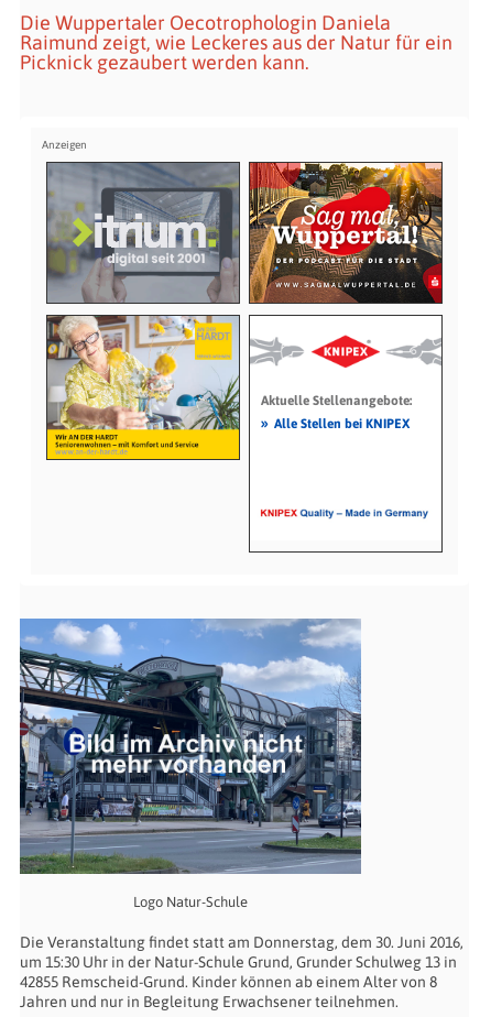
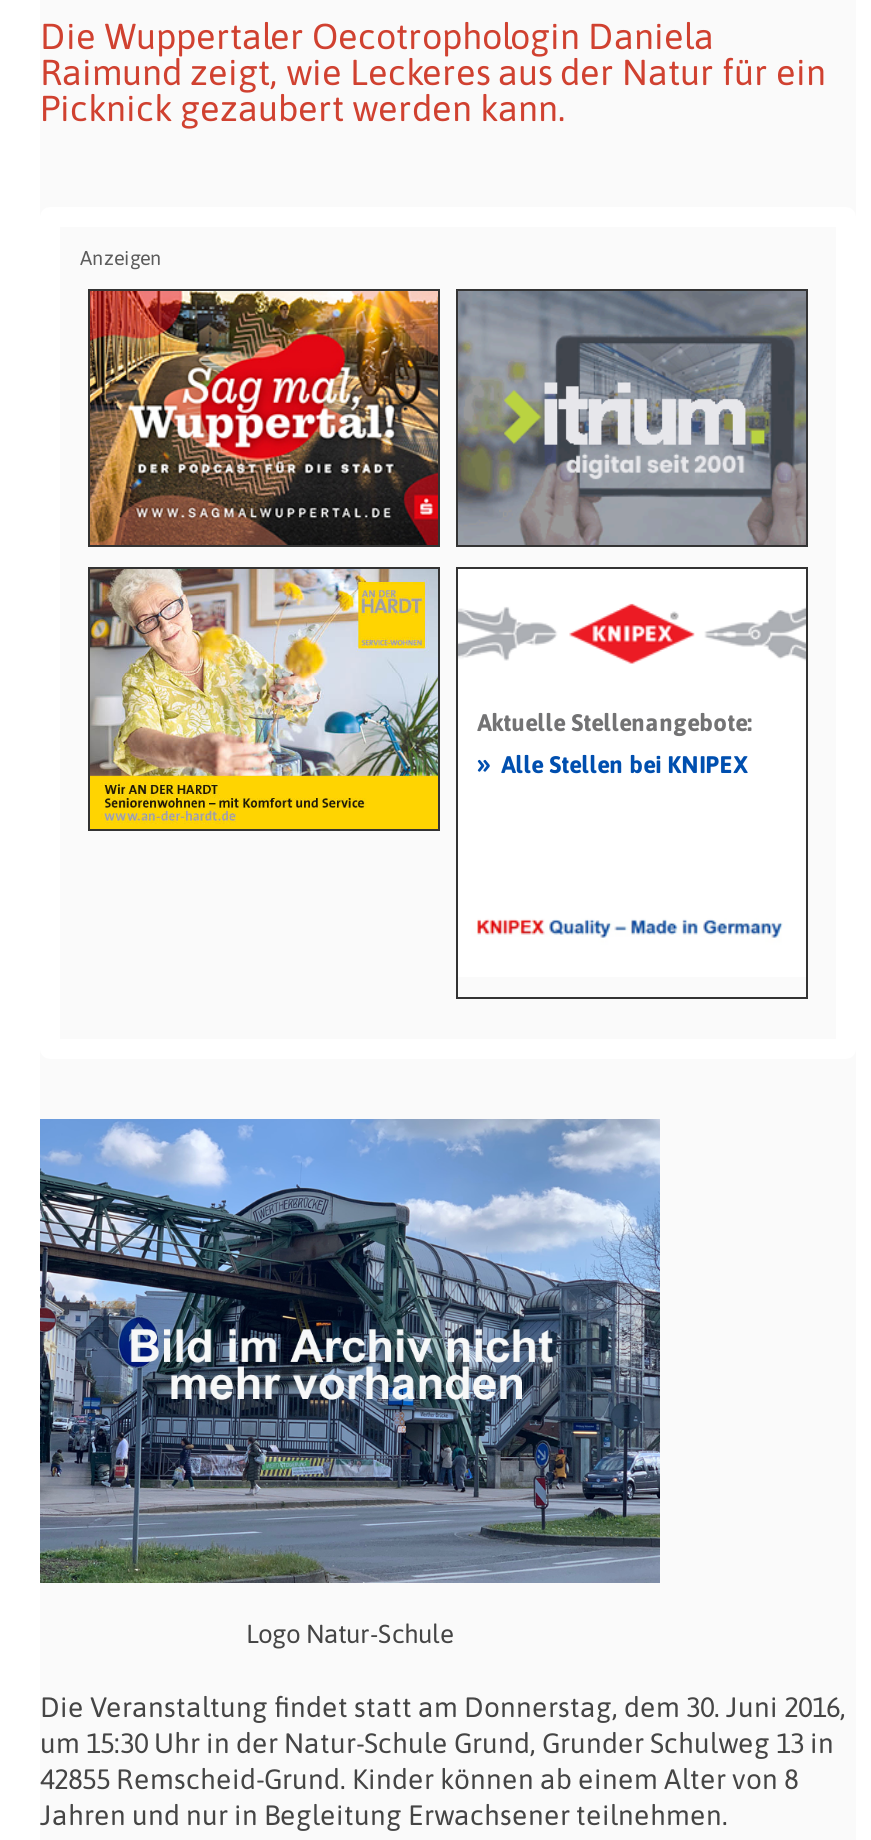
[46,162,240,304] [image] -> [88,289,440,547] [image]
[249,162,443,304] [image] -> [456,289,808,547] [image]

